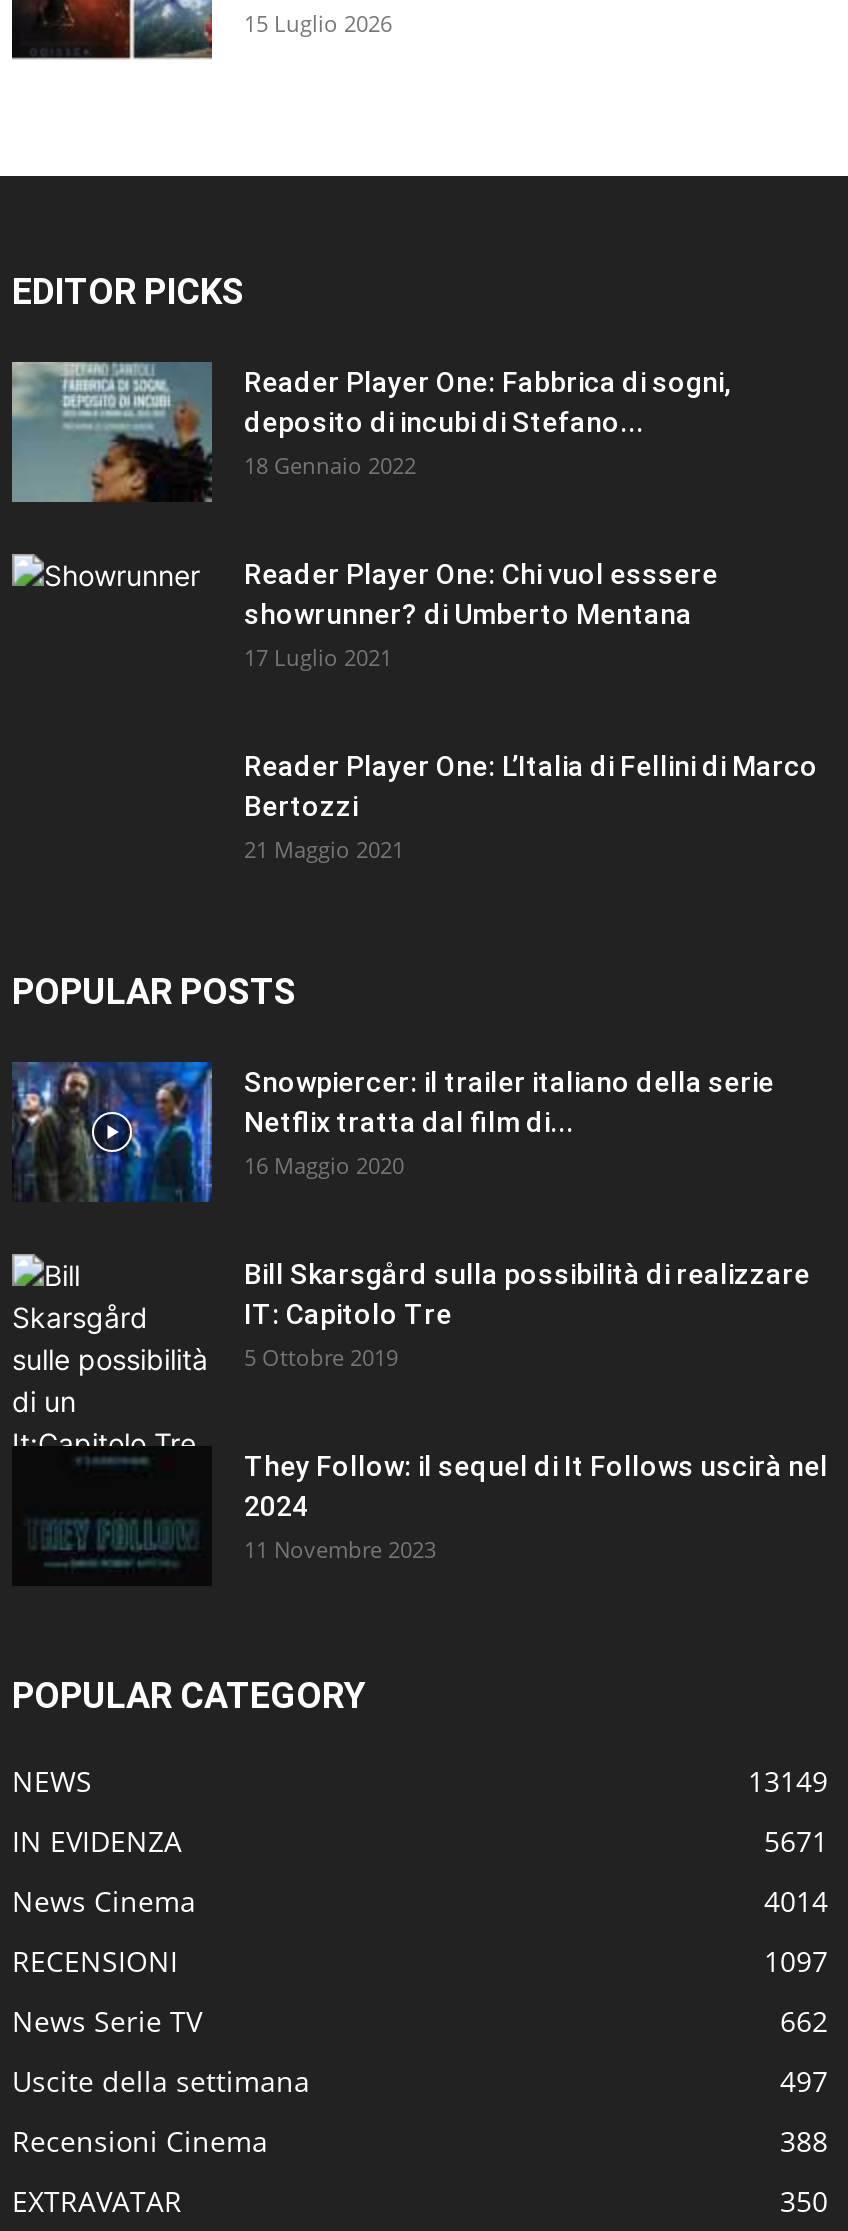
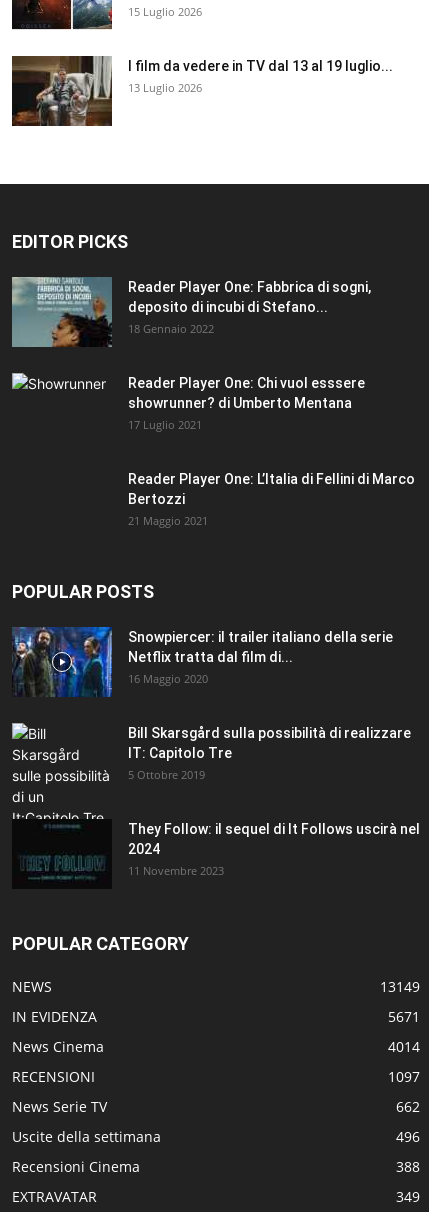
none -> [11,55,393,127] [image] | I film da vedere in TV dal 13 al 19 luglio... | 13 Luglio 2026
[780,2062,828,2100] 497 -> [396,1127,420,1146] 496
[780,2182,828,2220] 350 -> [396,1187,420,1206] 349

